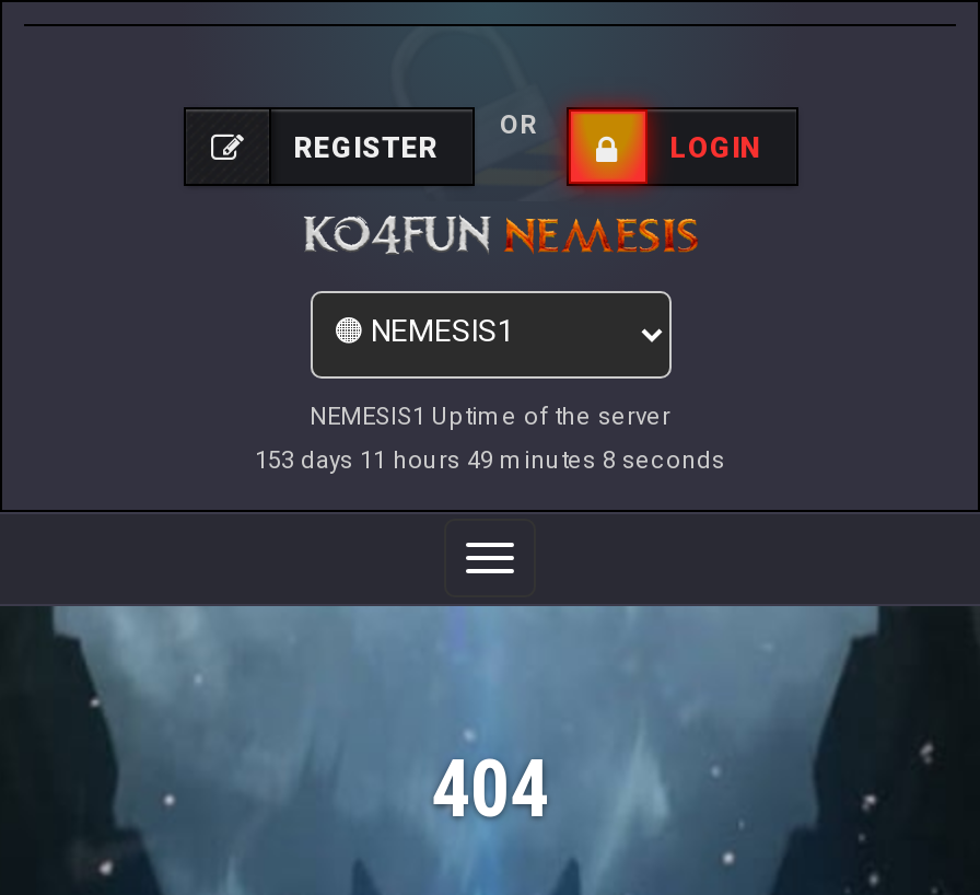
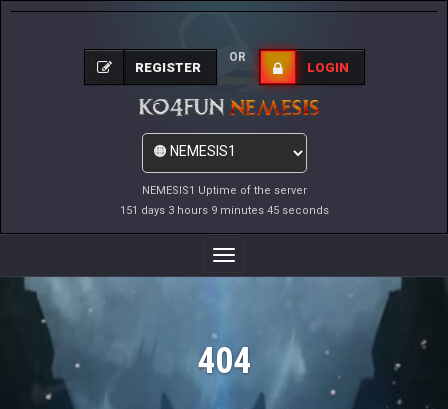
[255,446,725,474] 153 days 11 hours 49 minutes 8 seconds -> [119,204,328,217] 151 days 3 hours 9 minutes 45 seconds

